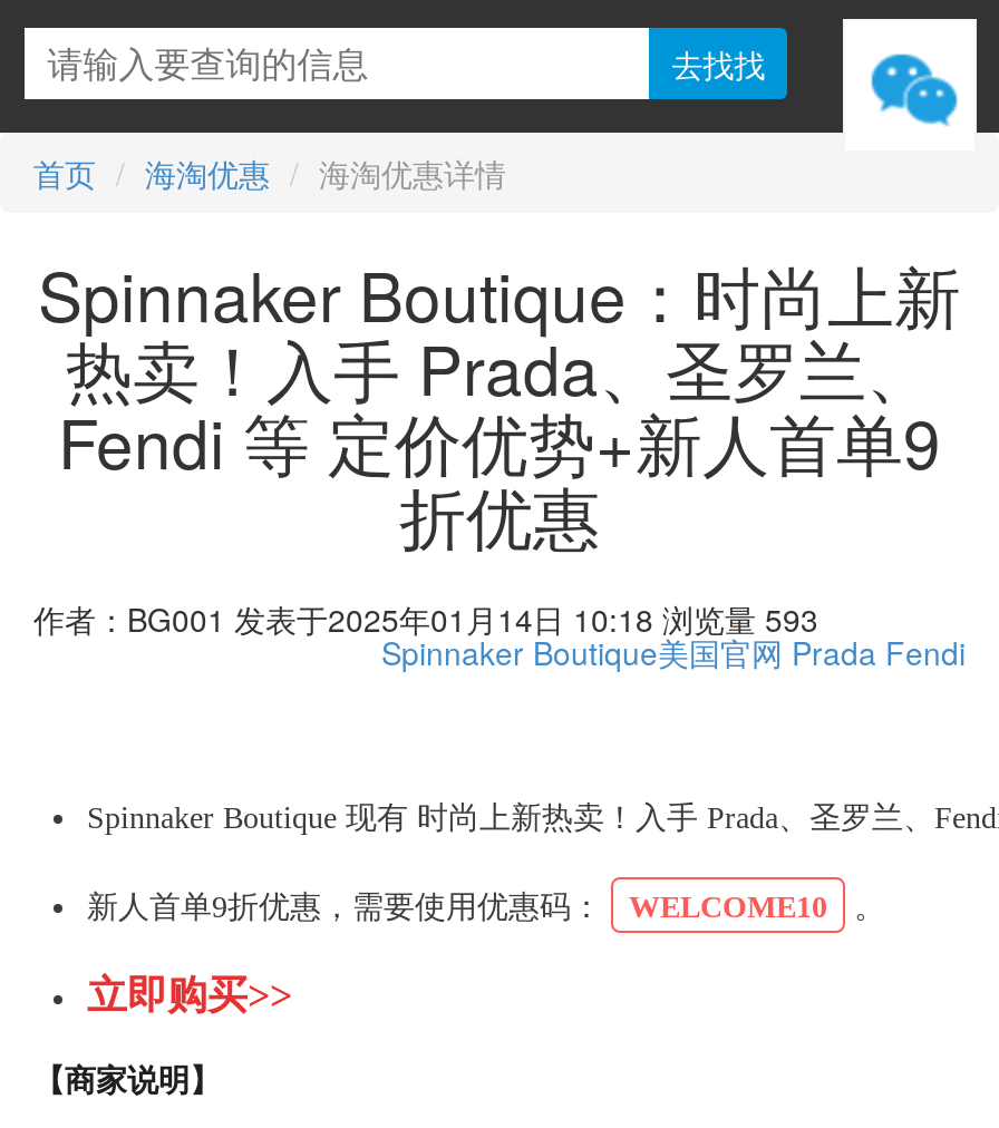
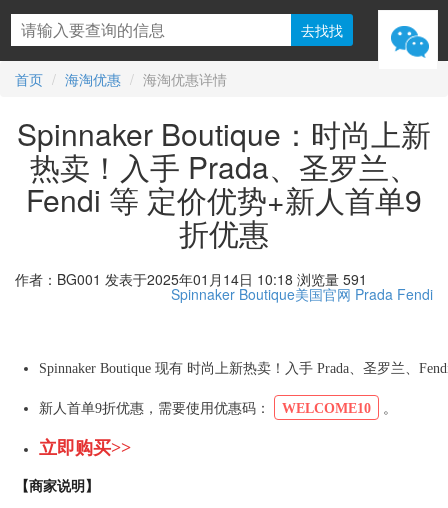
[33,596,818,641] 作者：BG001 发表于2025年01月14日 10:18 浏览量 593 -> [15,269,367,289] 作者：BG001 发表于2025年01月14日 10:18 浏览量 591

